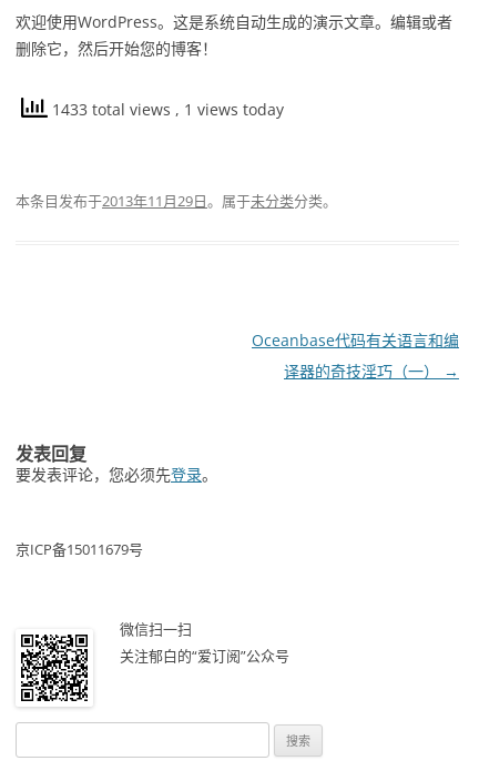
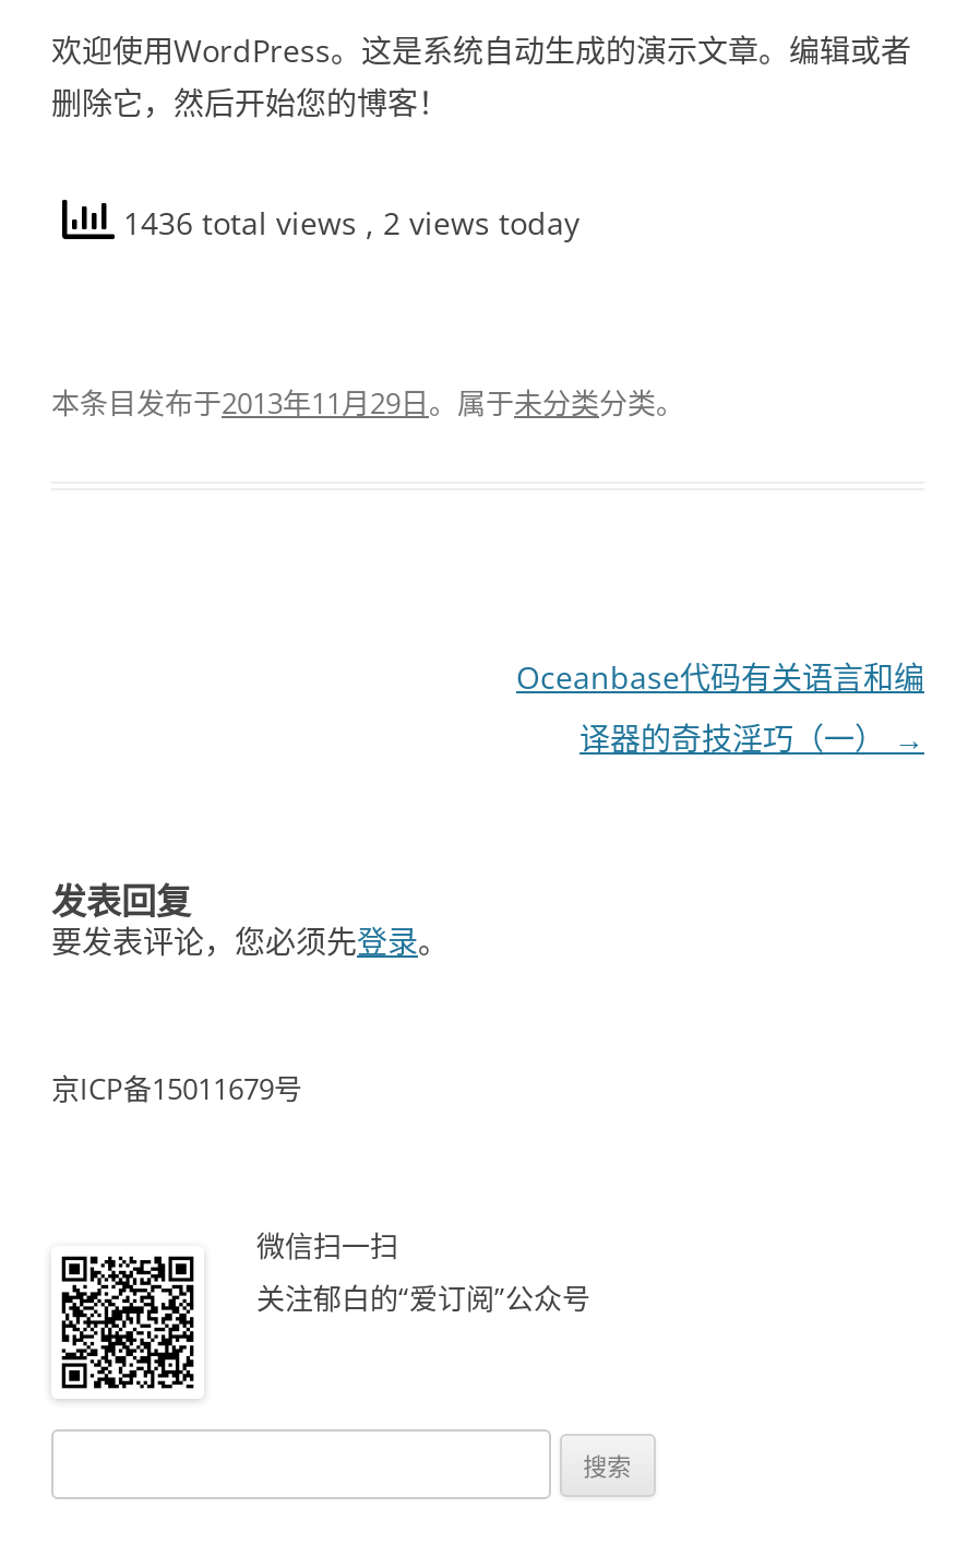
[48,99,284,120] 1433 total views, 1 views today -> [115,202,579,244] 1436 total views, 2 views today

